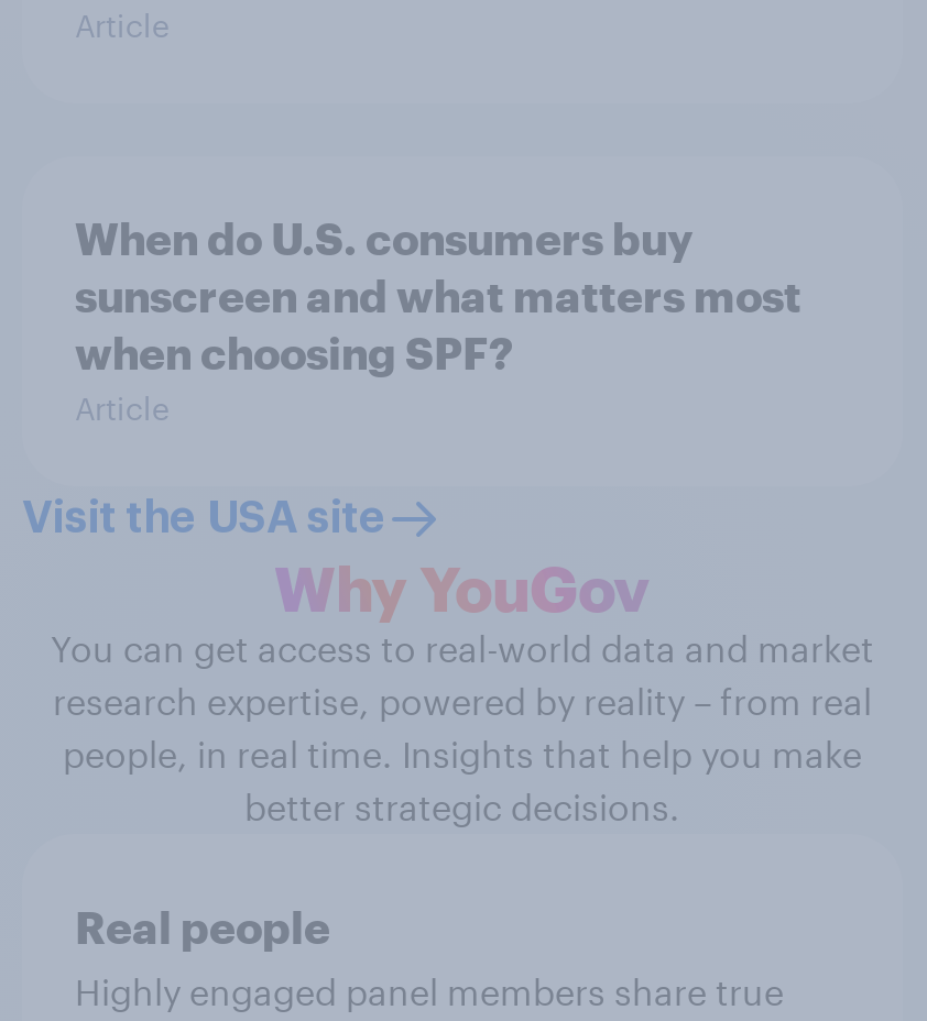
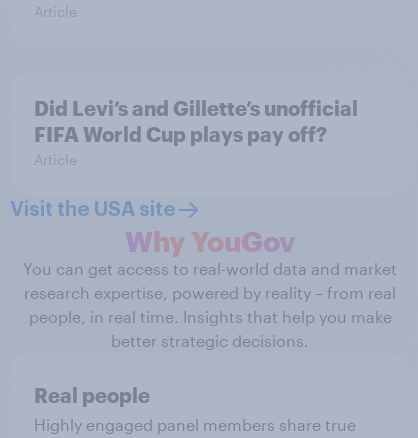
[75,211,801,379] When do U.S. consumers buy | sunscreen and what matters most | when choosing SPF? -> [34,96,358,146] Did Levi’s and Gillette’s unofficial | FIFA World Cup plays pay off?

